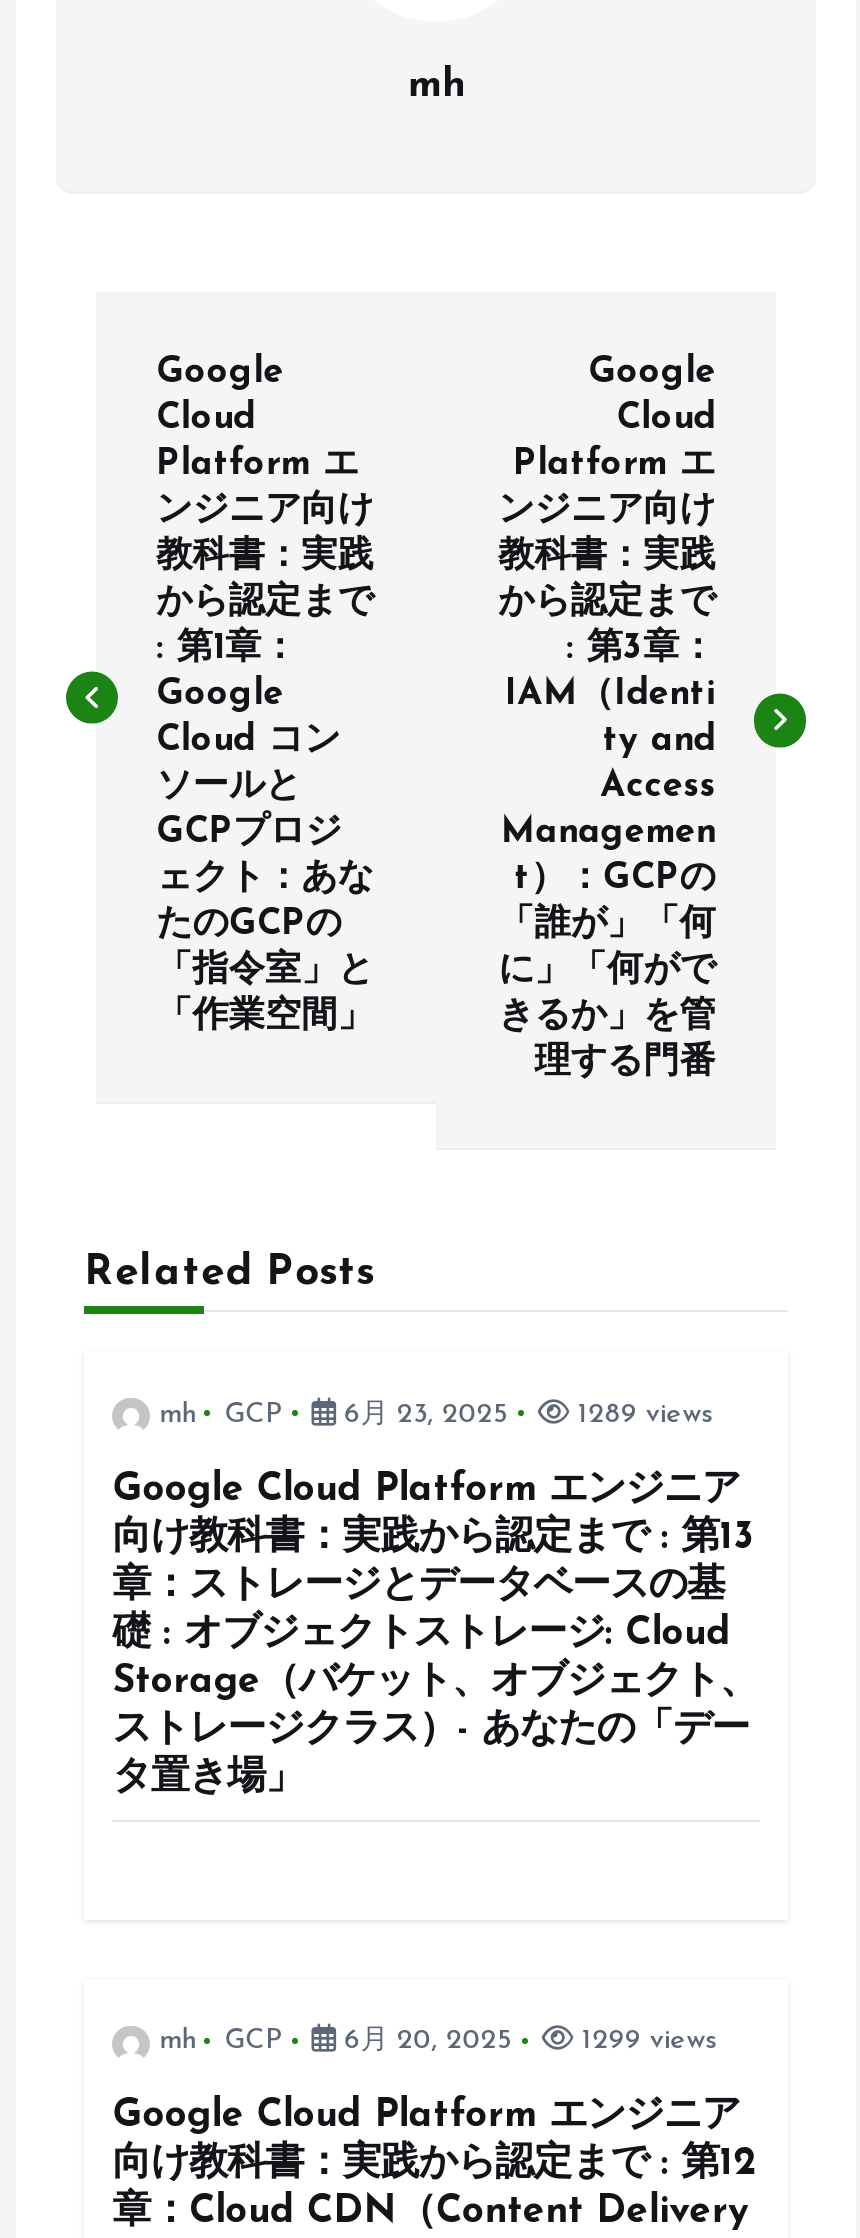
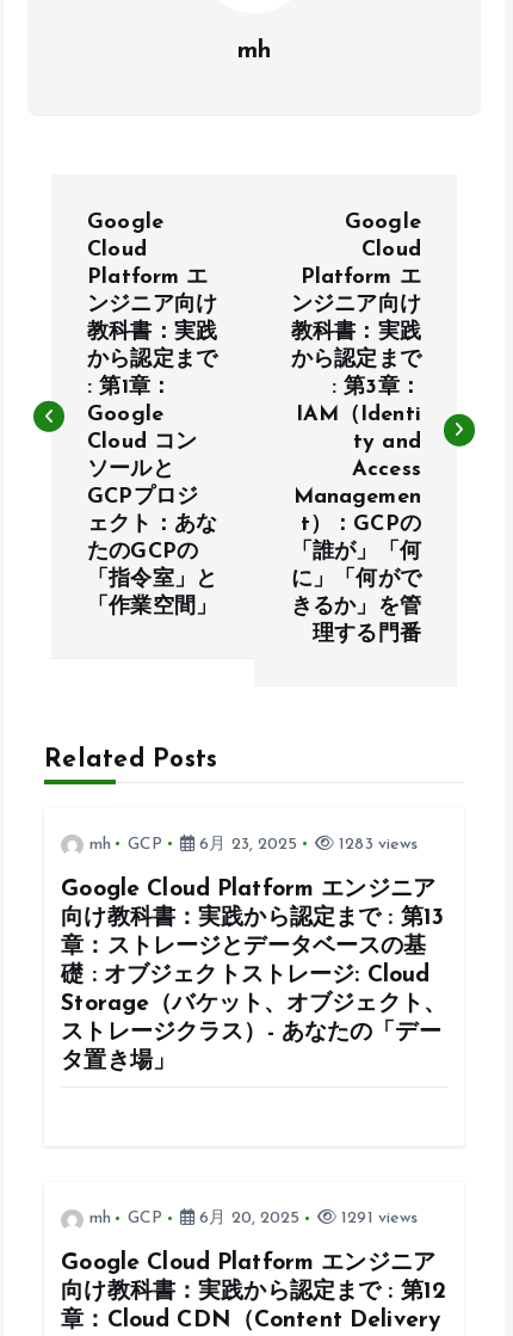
[570,1399,713,1429] 1289 views -> [334,835,418,853] 1283 views
[574,2027,717,2057] 1299 views -> [336,1210,418,1228] 1291 views

